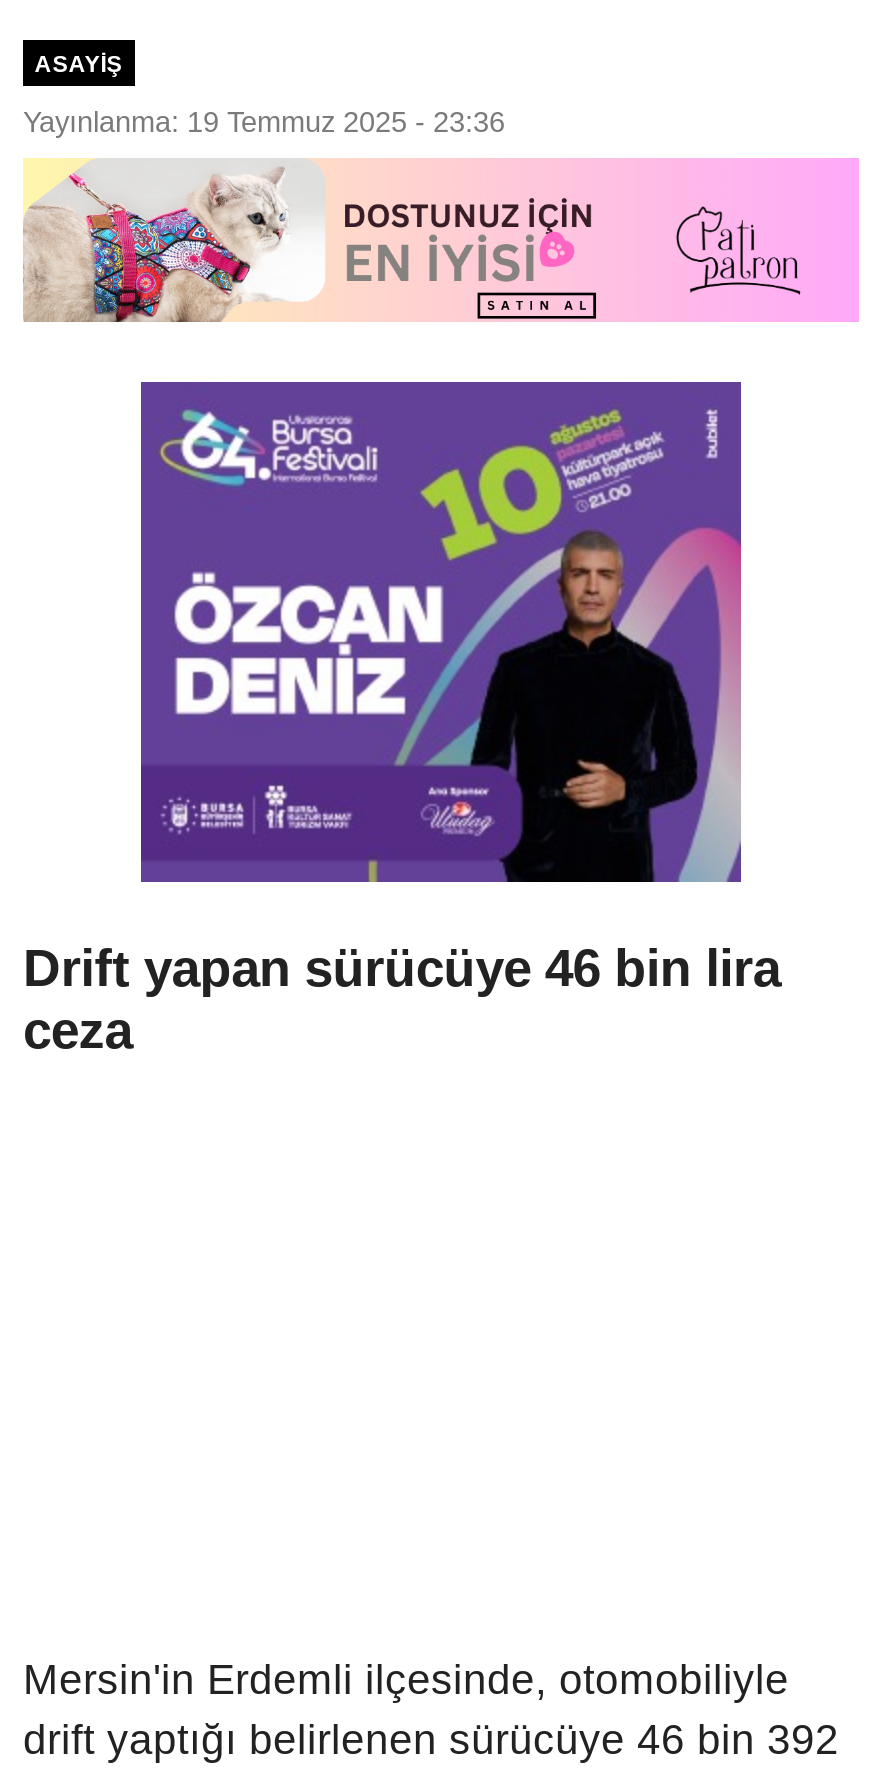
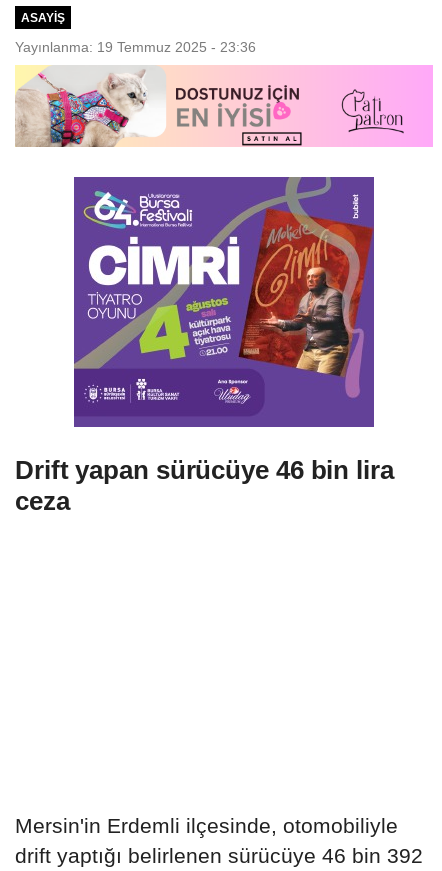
[141,382,743,884] [image] -> [74,177,375,428] [image]

